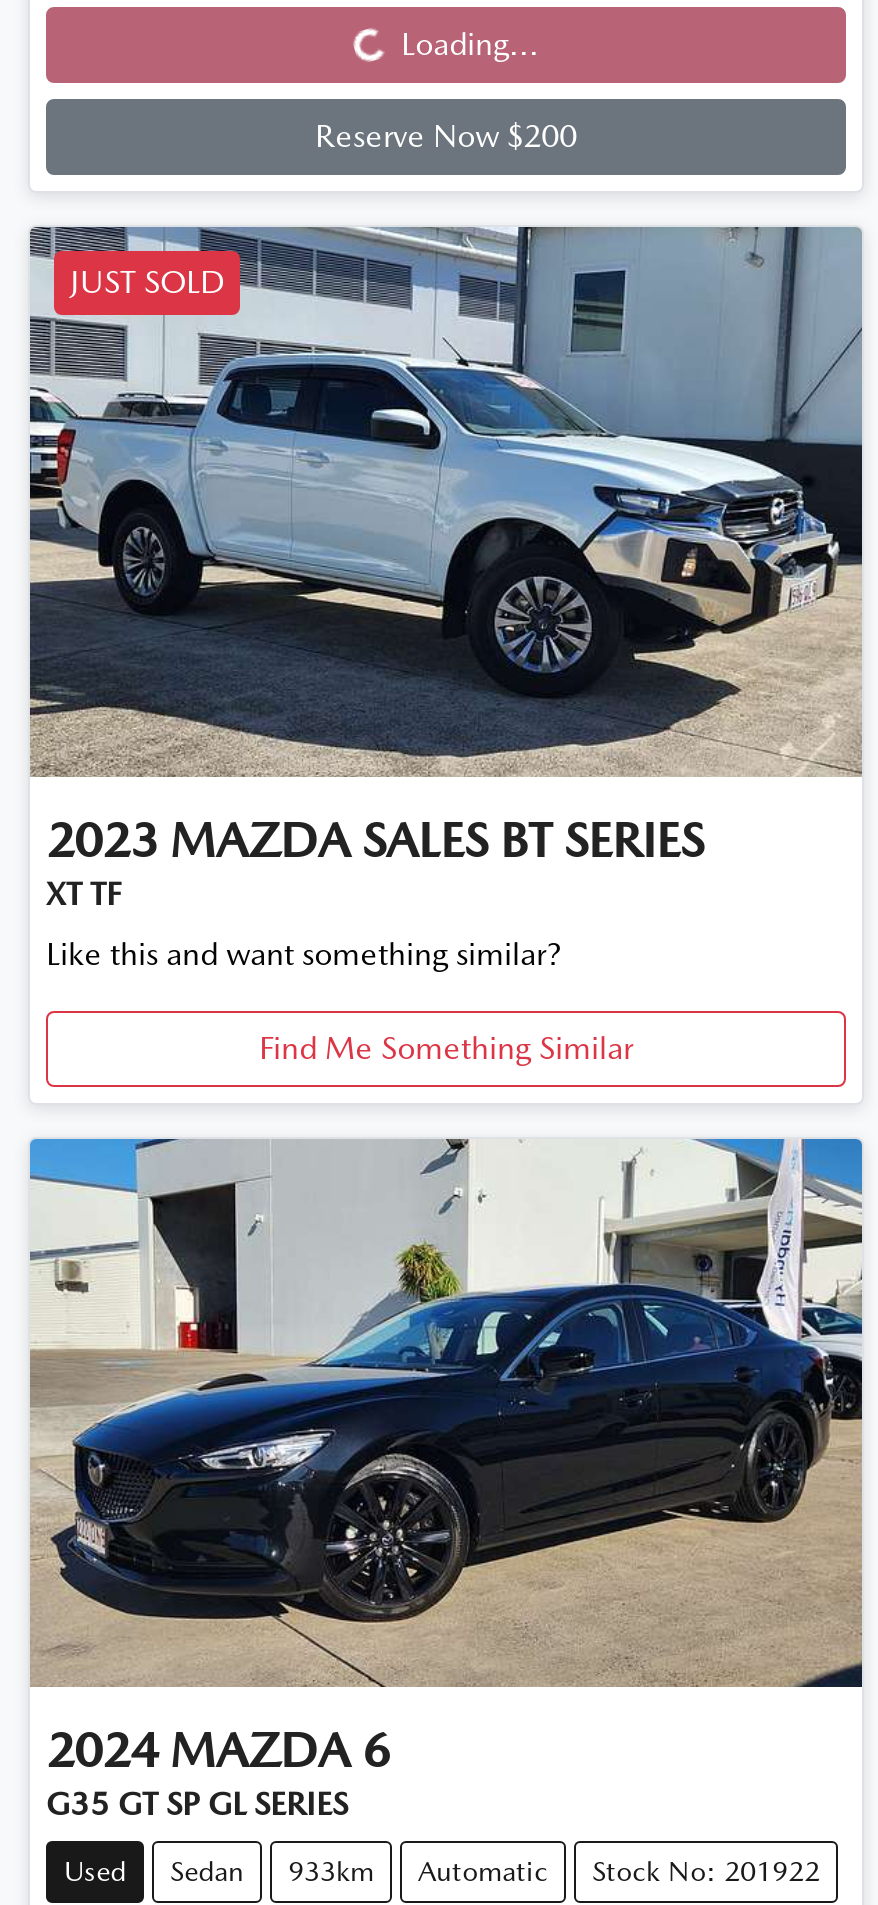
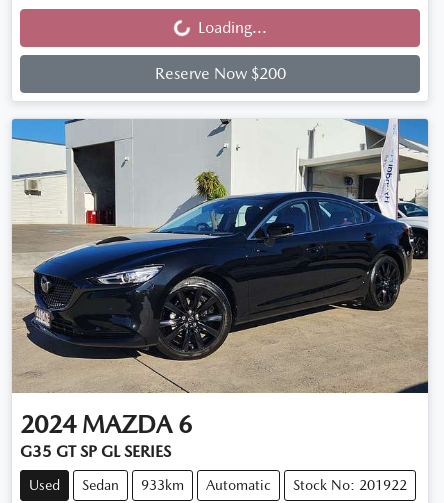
[28,226,864,778] [image] | JUST SOLD -> none
[46,811,704,1067] 2023 MAZDA SALES BT SERIES | XT TF | Like this and want something similar? | Find Me Something Similar -> none

